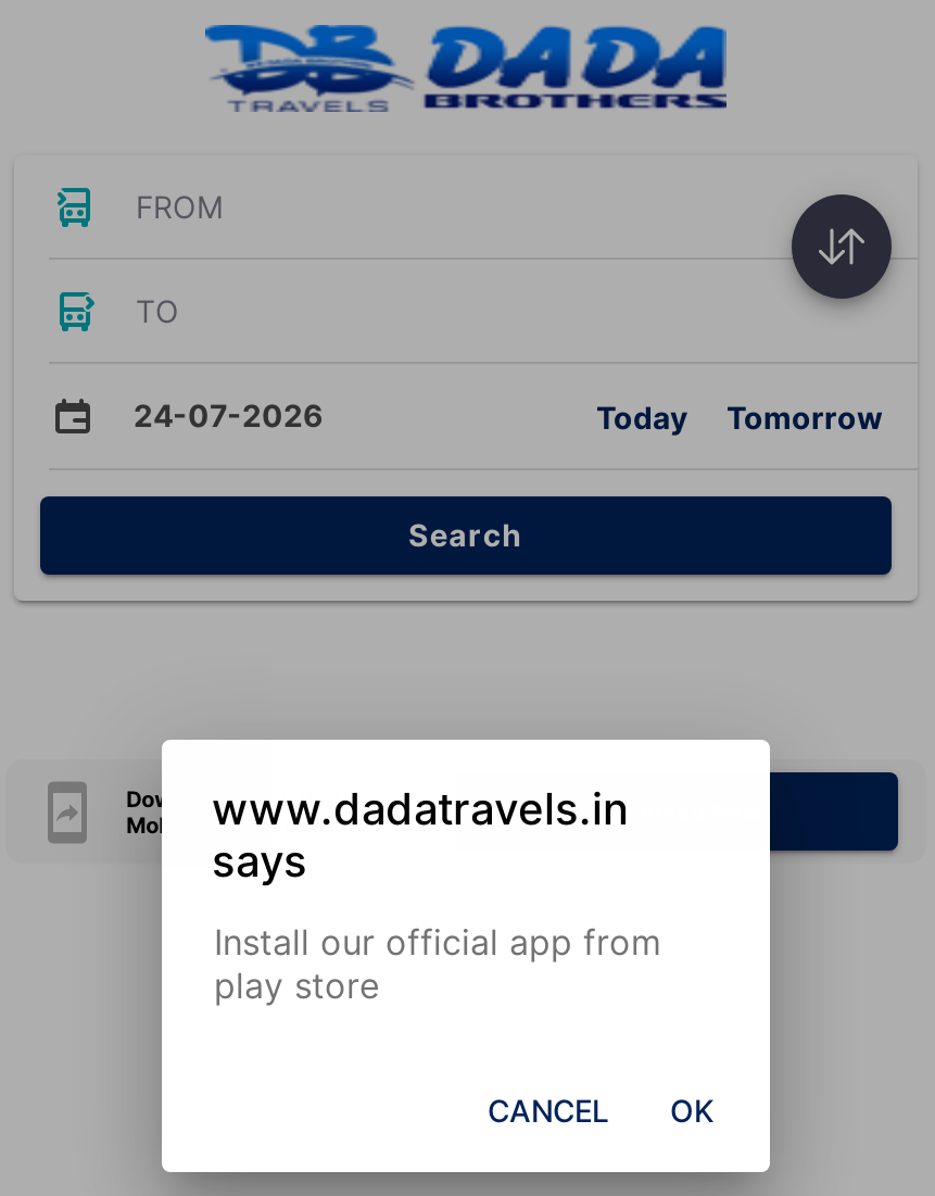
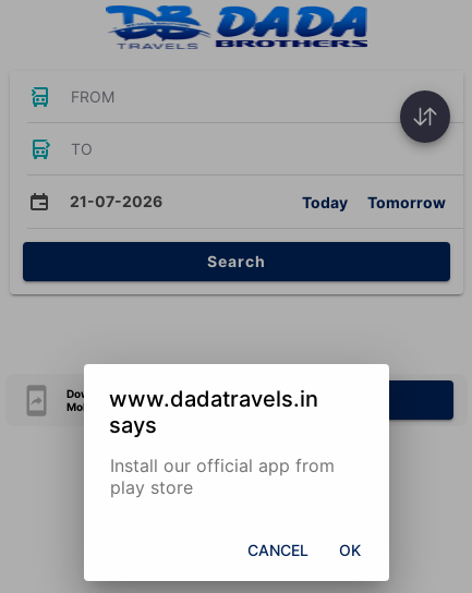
[134,396,323,433] 24-07-2026 -> [70,192,162,210] 21-07-2026

